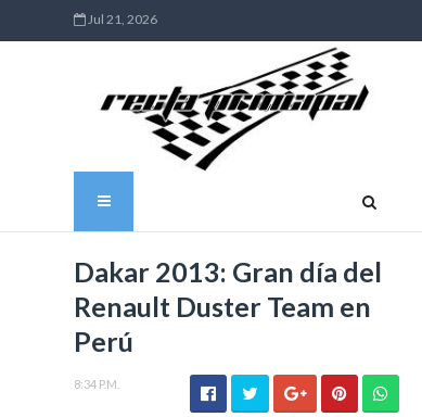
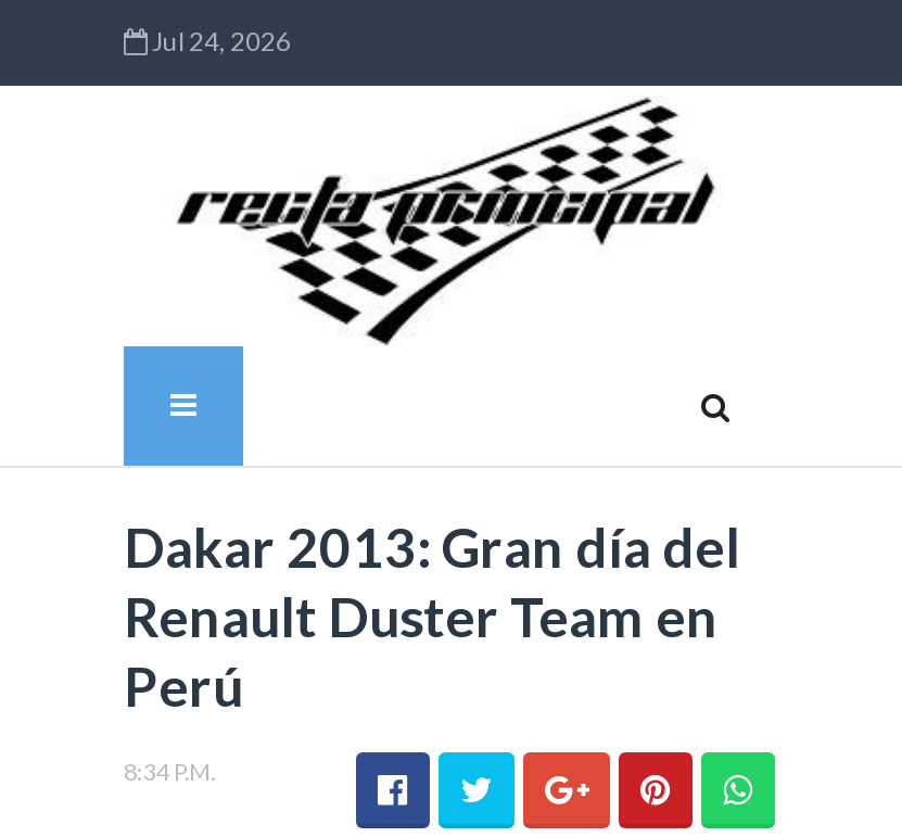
[88,11,157,27] Jul 21, 2026 -> [152,25,291,58] Jul 24, 2026

